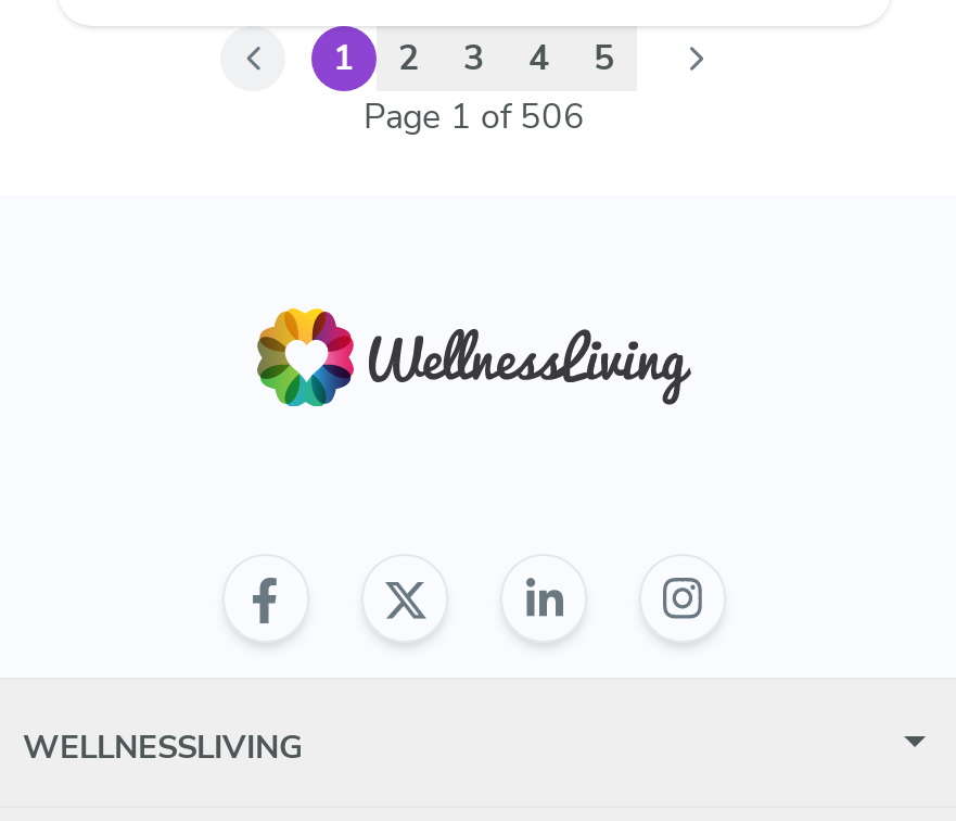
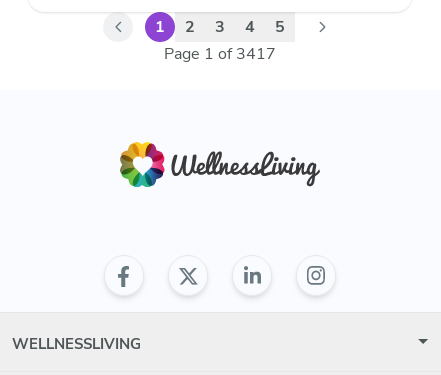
[364,94,585,141] Page 1 of 506 -> [164,43,276,65] Page 1 of 3417

